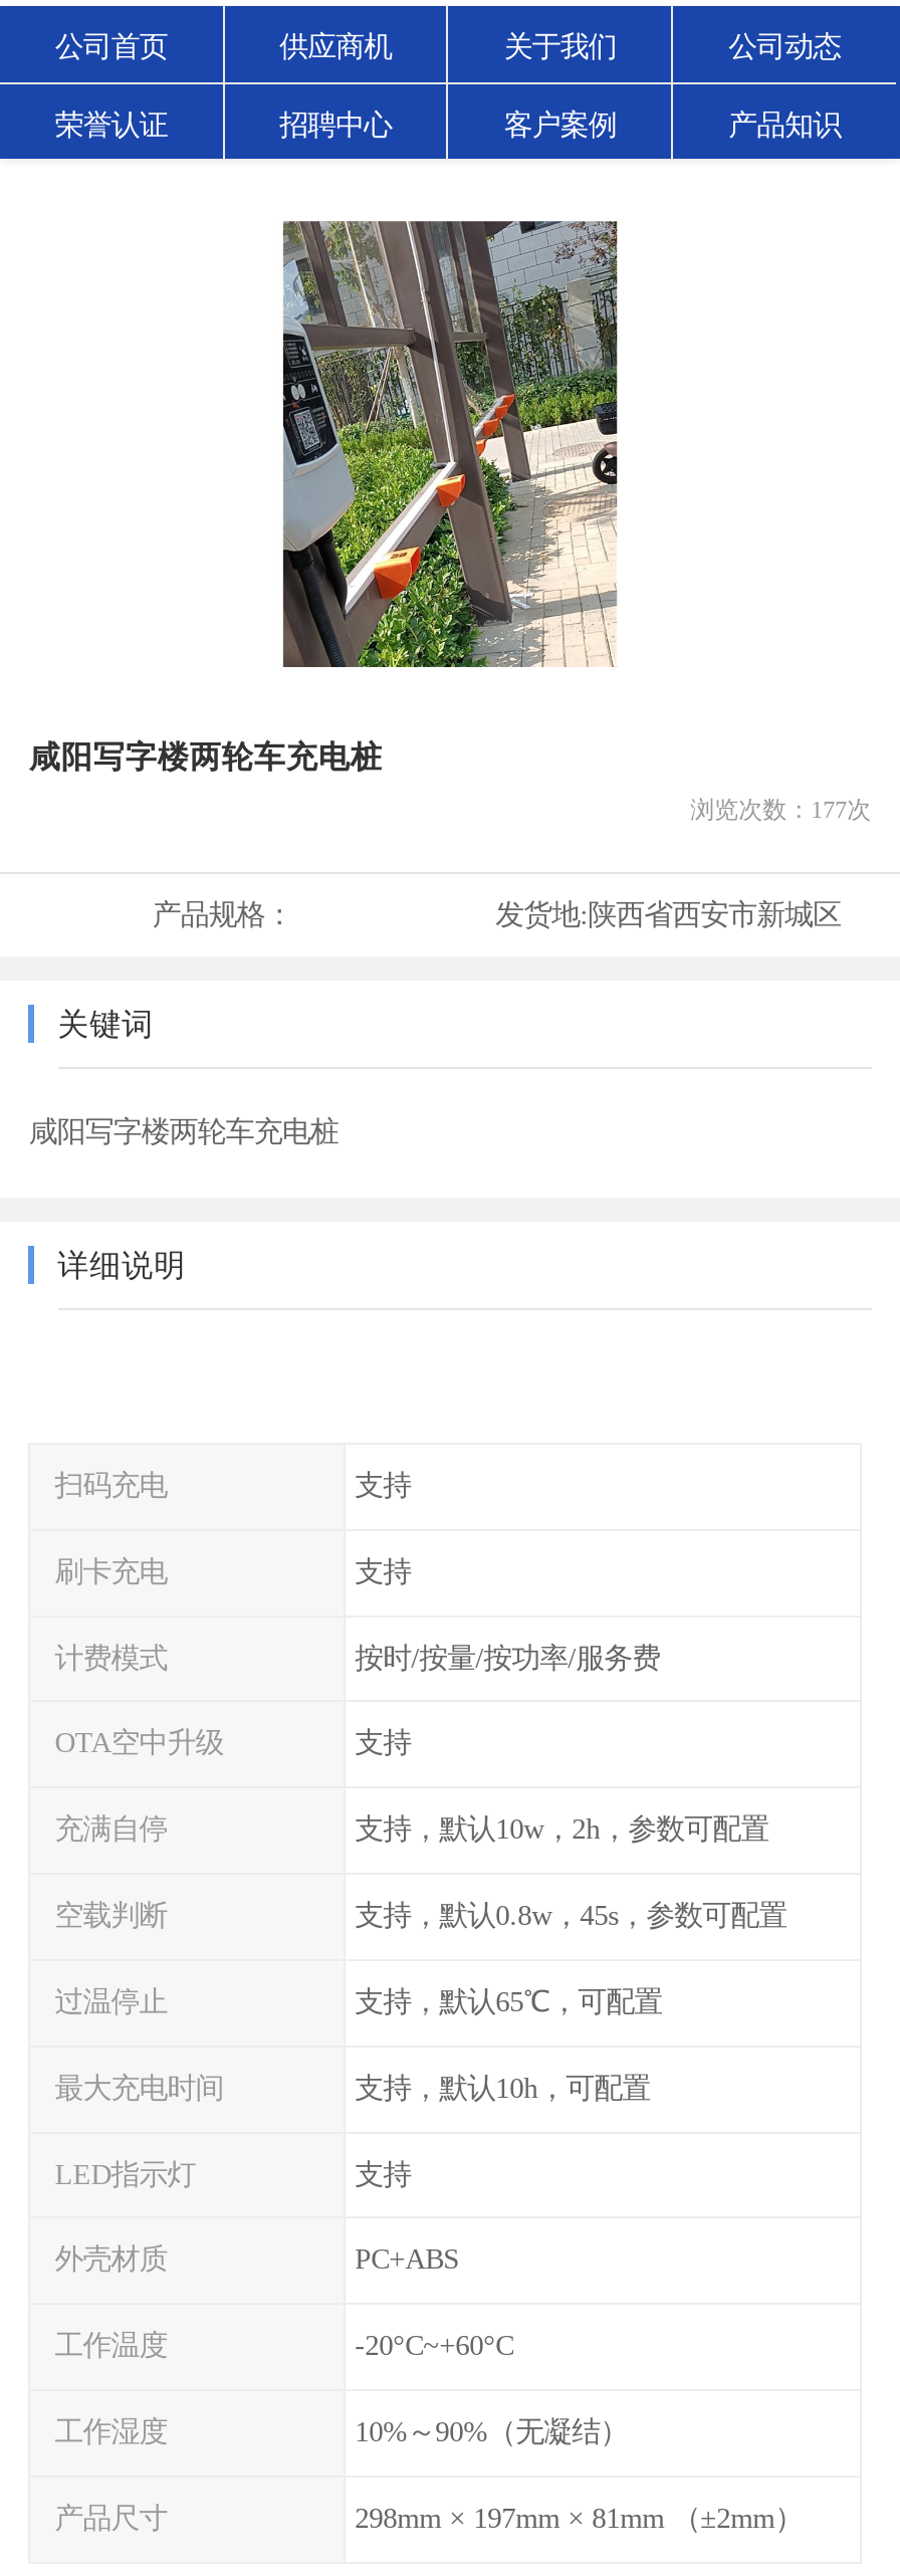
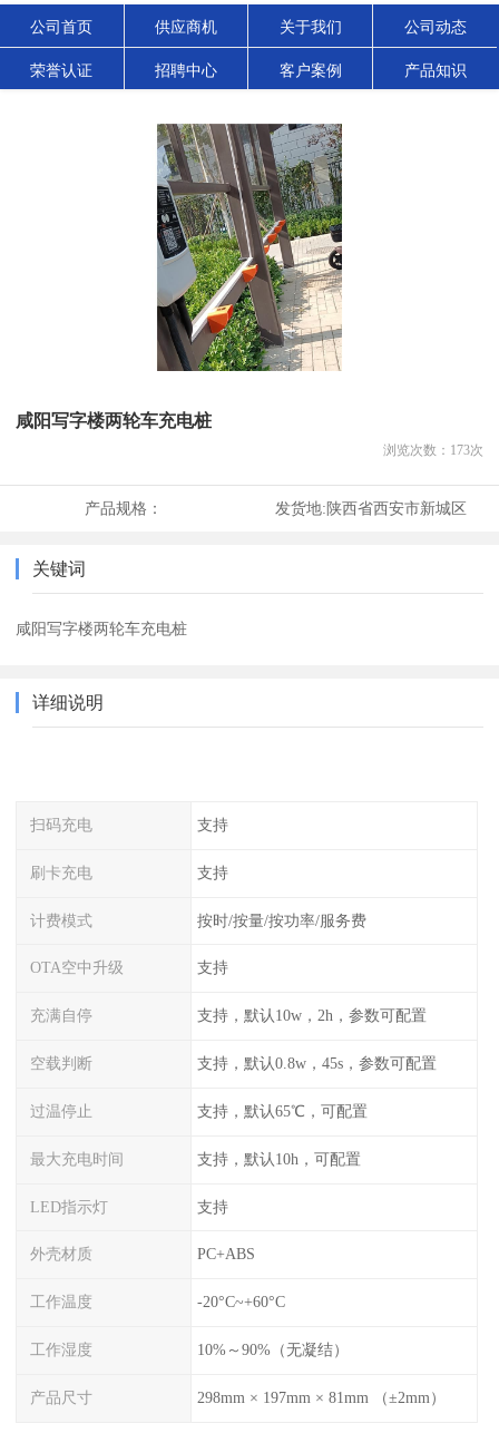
[690,796,871,824] 浏览次数：177次 -> [383,442,483,458] 浏览次数：173次

